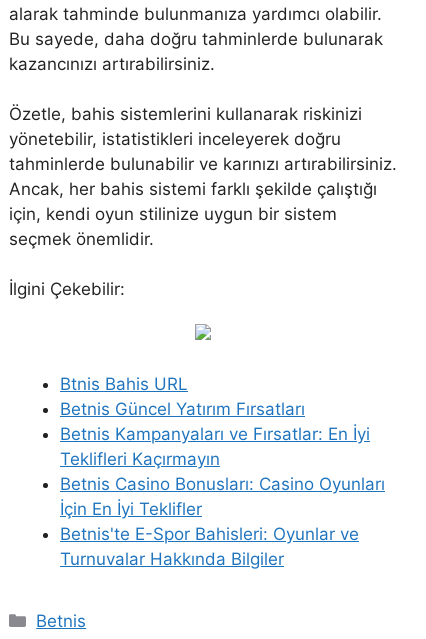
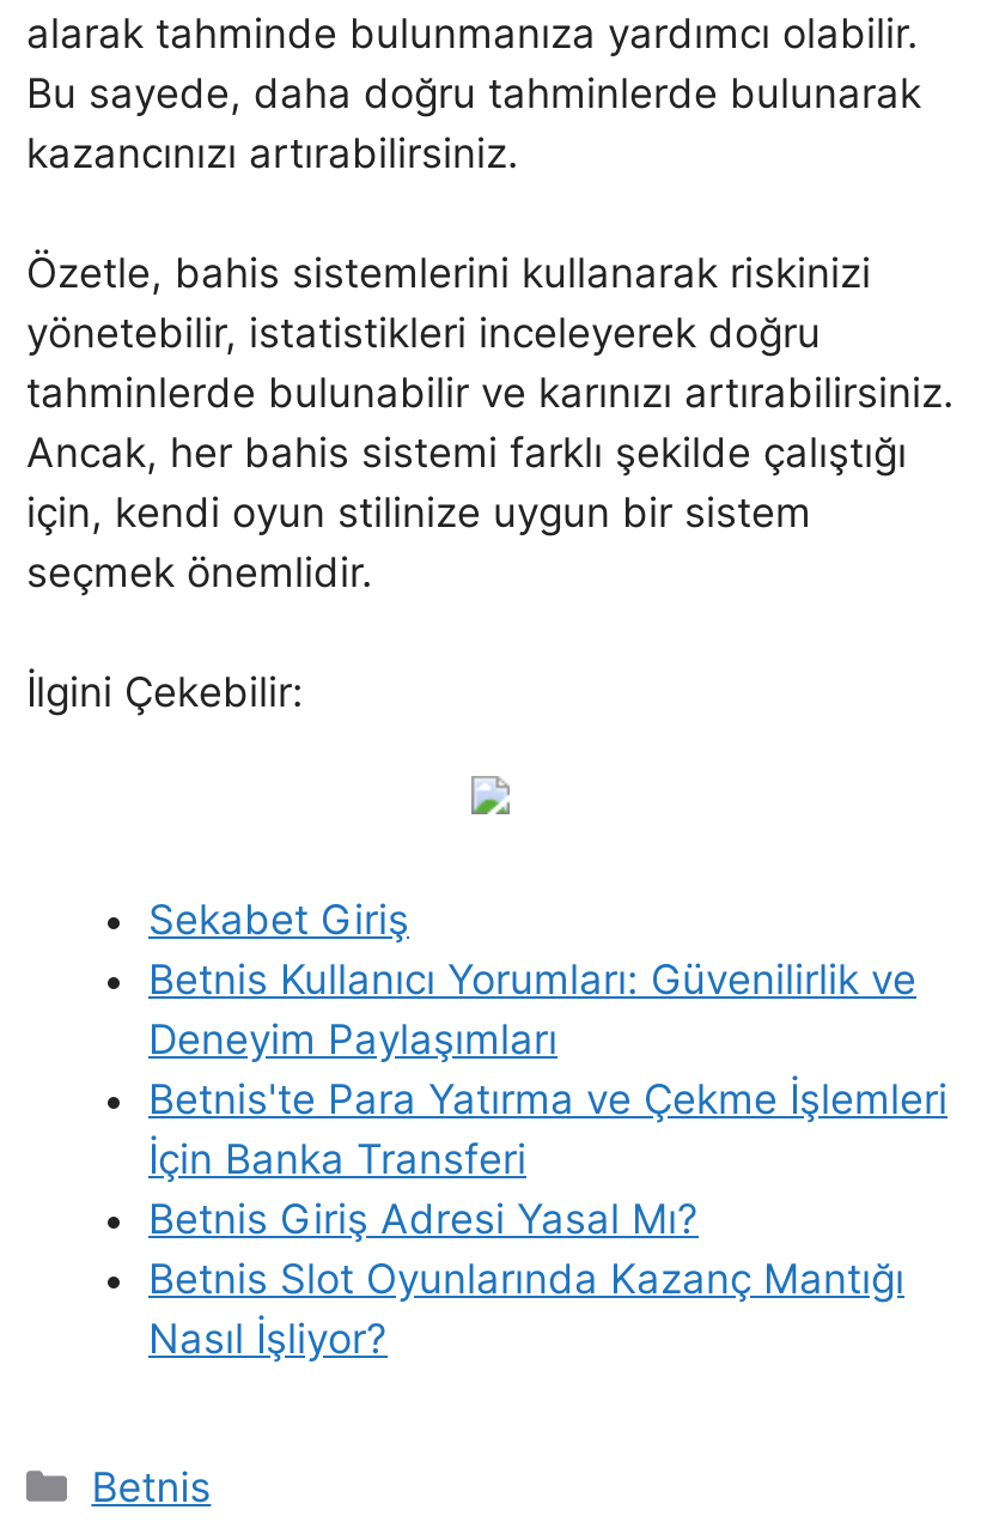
[60,374,385,569] Btnis Bahis URL | Betnis Güncel Yatırım Fırsatları | Betnis Kampanyaları ve Fırsatlar: En İyi | Teklifleri Kaçırmayın | Betnis Casino Bonusları: Casino Oyunları | İçin En İyi Teklifler | Betnis'te E-Spor Bahisleri: Oyunlar ve | Turnuvalar Hakkında Bilgiler -> [148,896,948,1363] Sekabet Giriş | Betnis Kullanıcı Yorumları: Güvenilirlik ve | Deneyim Paylaşımları | Betnis'te Para Yatırma ve Çekme İşlemleri | İçin Banka Transferi | Betnis Giriş Adresi Yasal Mı? | Betnis Slot Oyunlarında Kazanç Mantığı | Nasıl İşliyor?

